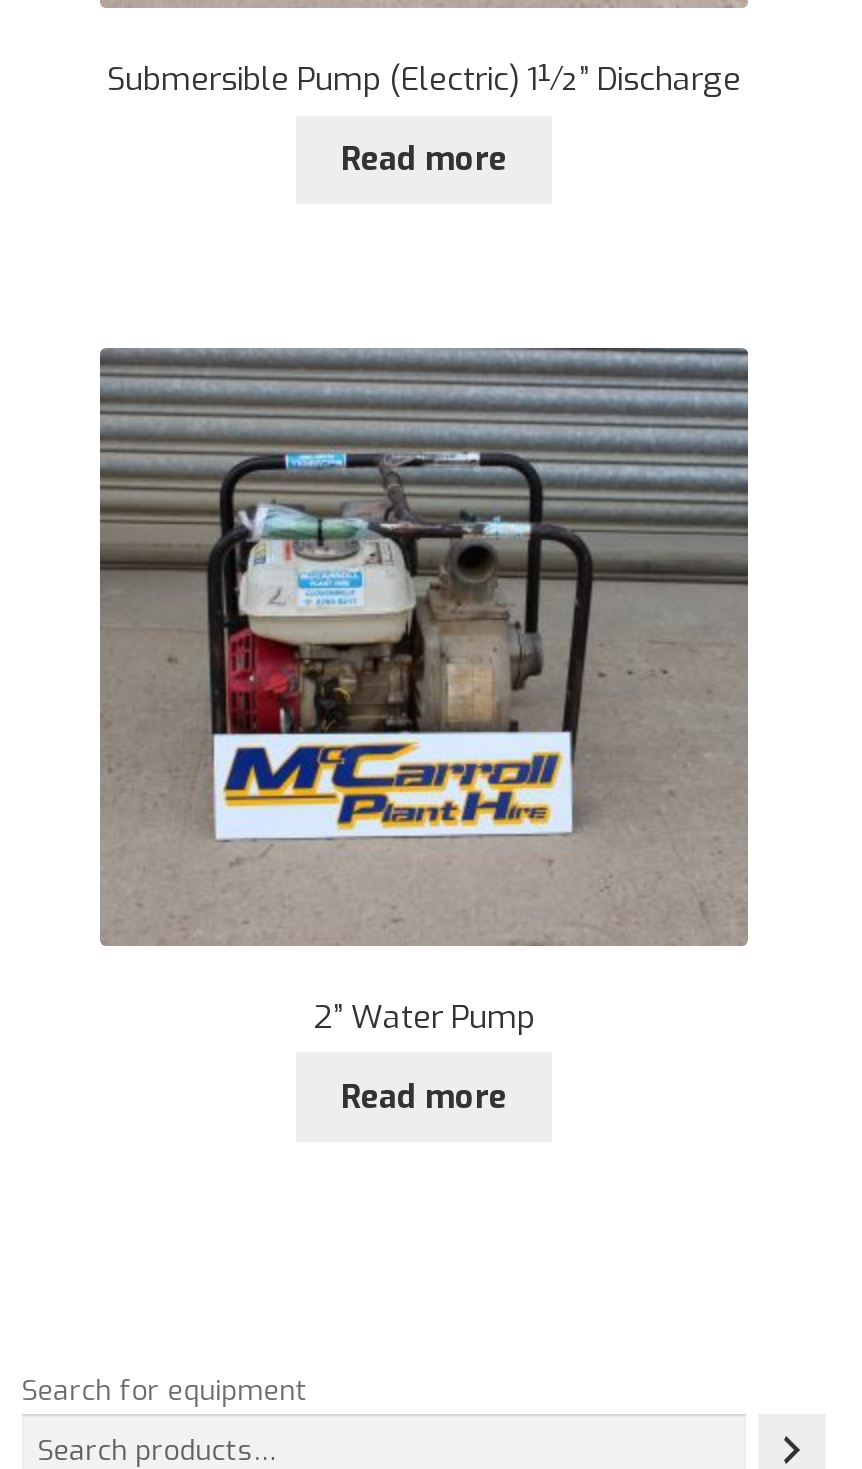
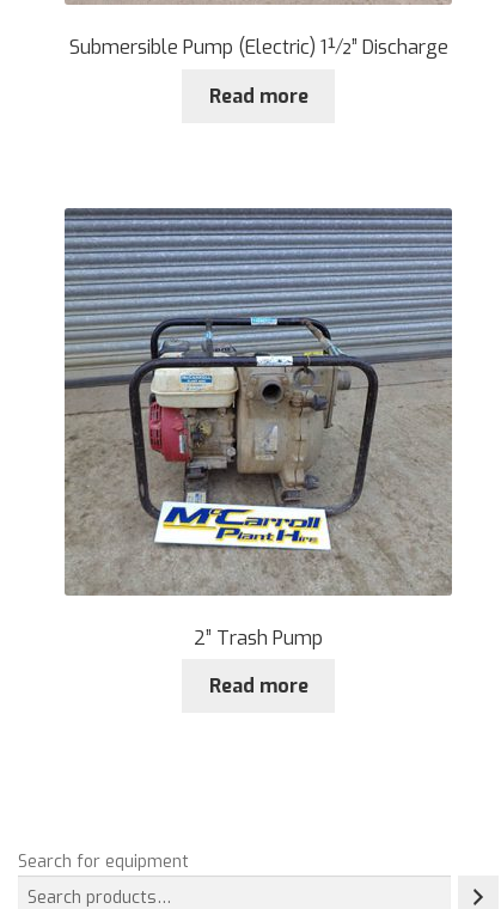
[100,348,748,890] [image] -> [65,208,453,593] [image]
[313,996,535,1038] 2” Water Pump -> [194,625,323,650] 2” Trash Pump

